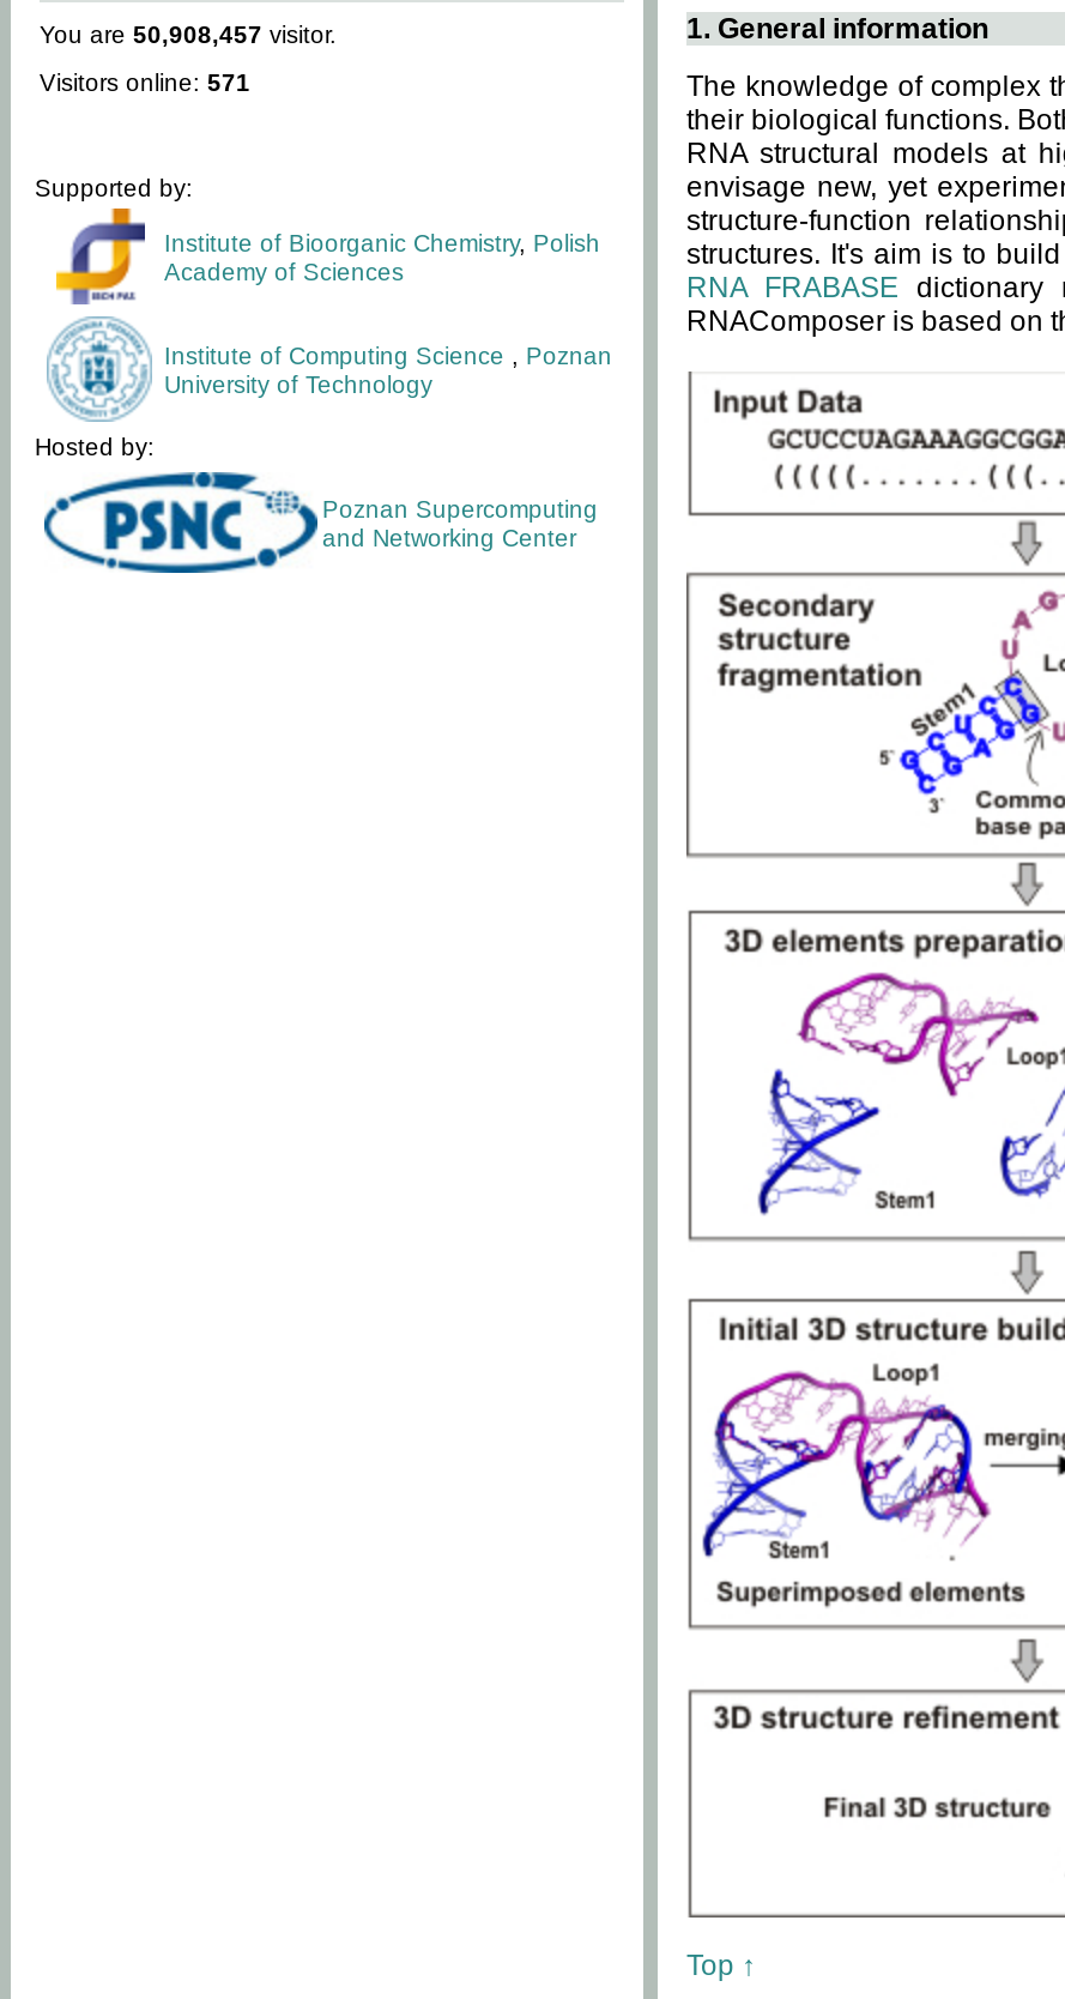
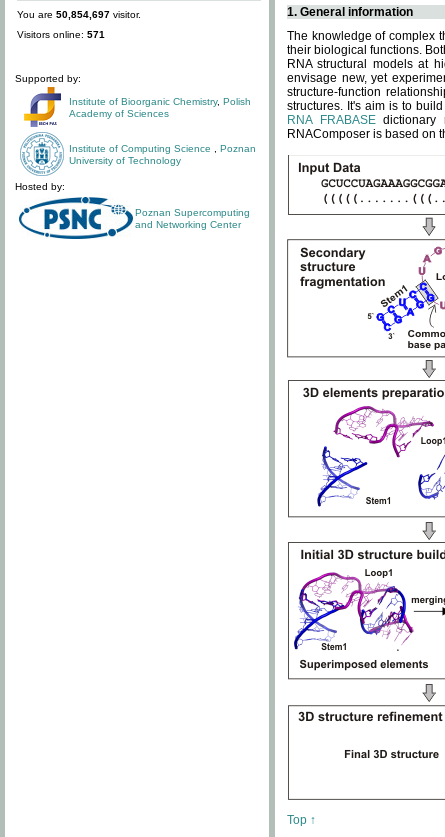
[40,22,337,48] You are 50,908,457 visitor. -> [17,9,141,20] You are 50,854,697 visitor.

